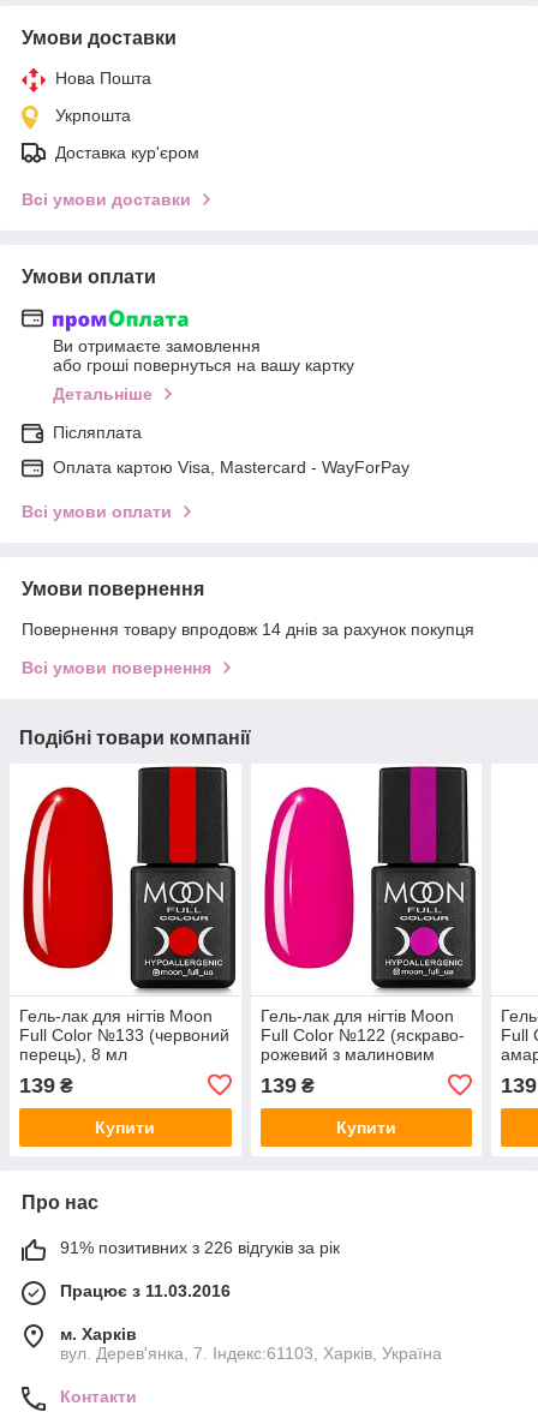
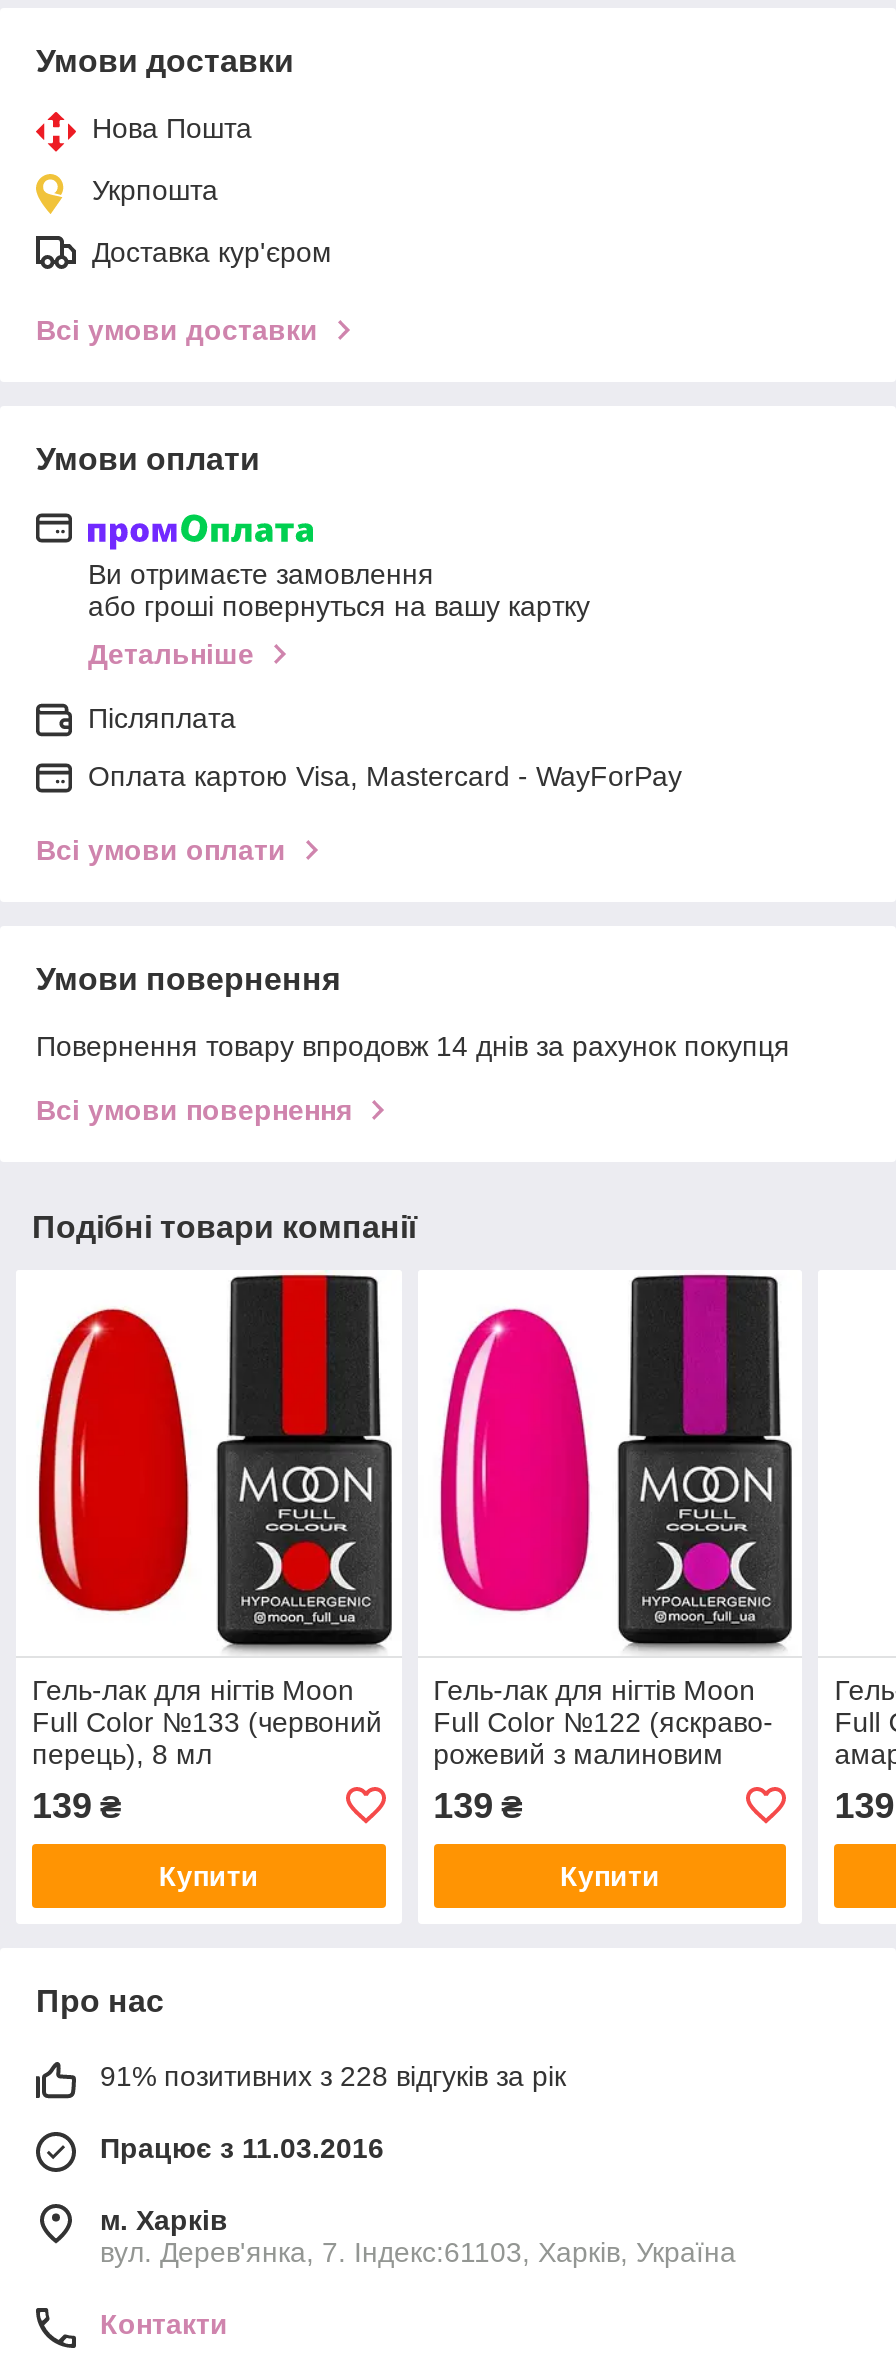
[60,1238,340,1257] 91% позитивних з 226 відгуків за рік -> [100,2060,566,2092] 91% позитивних з 228 відгуків за рік

